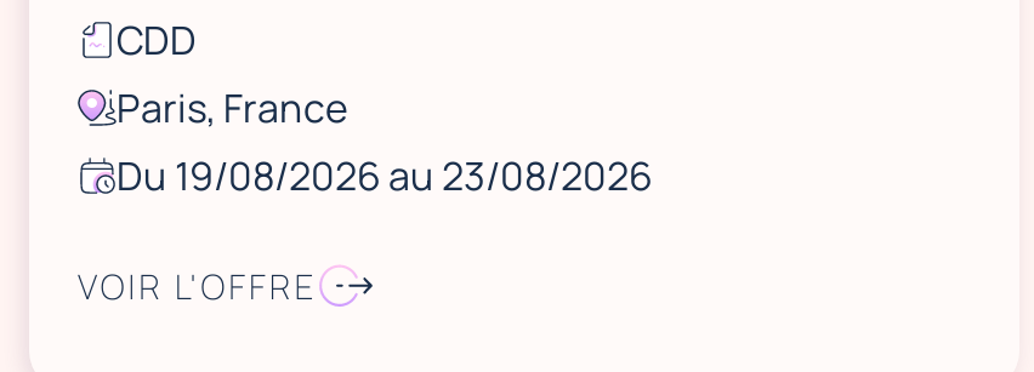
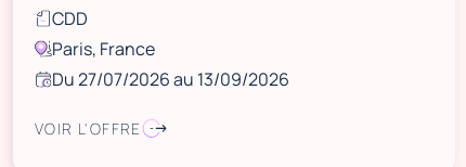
[117,149,653,202] Du 19/08/2026 au 23/08/2026 -> [52,67,289,91] Du 27/07/2026 au 13/09/2026

